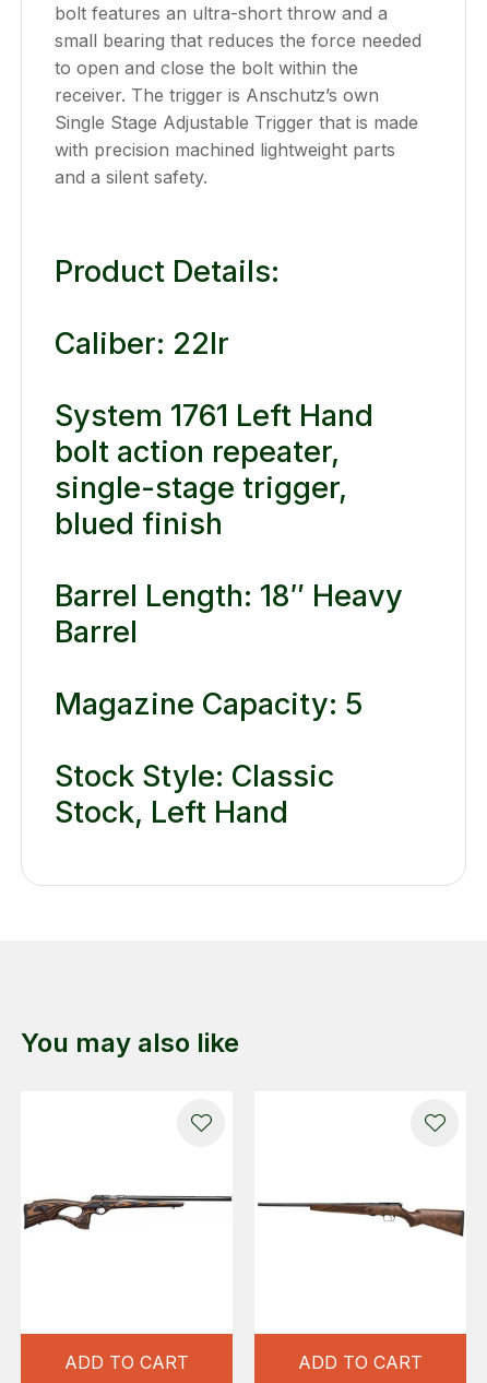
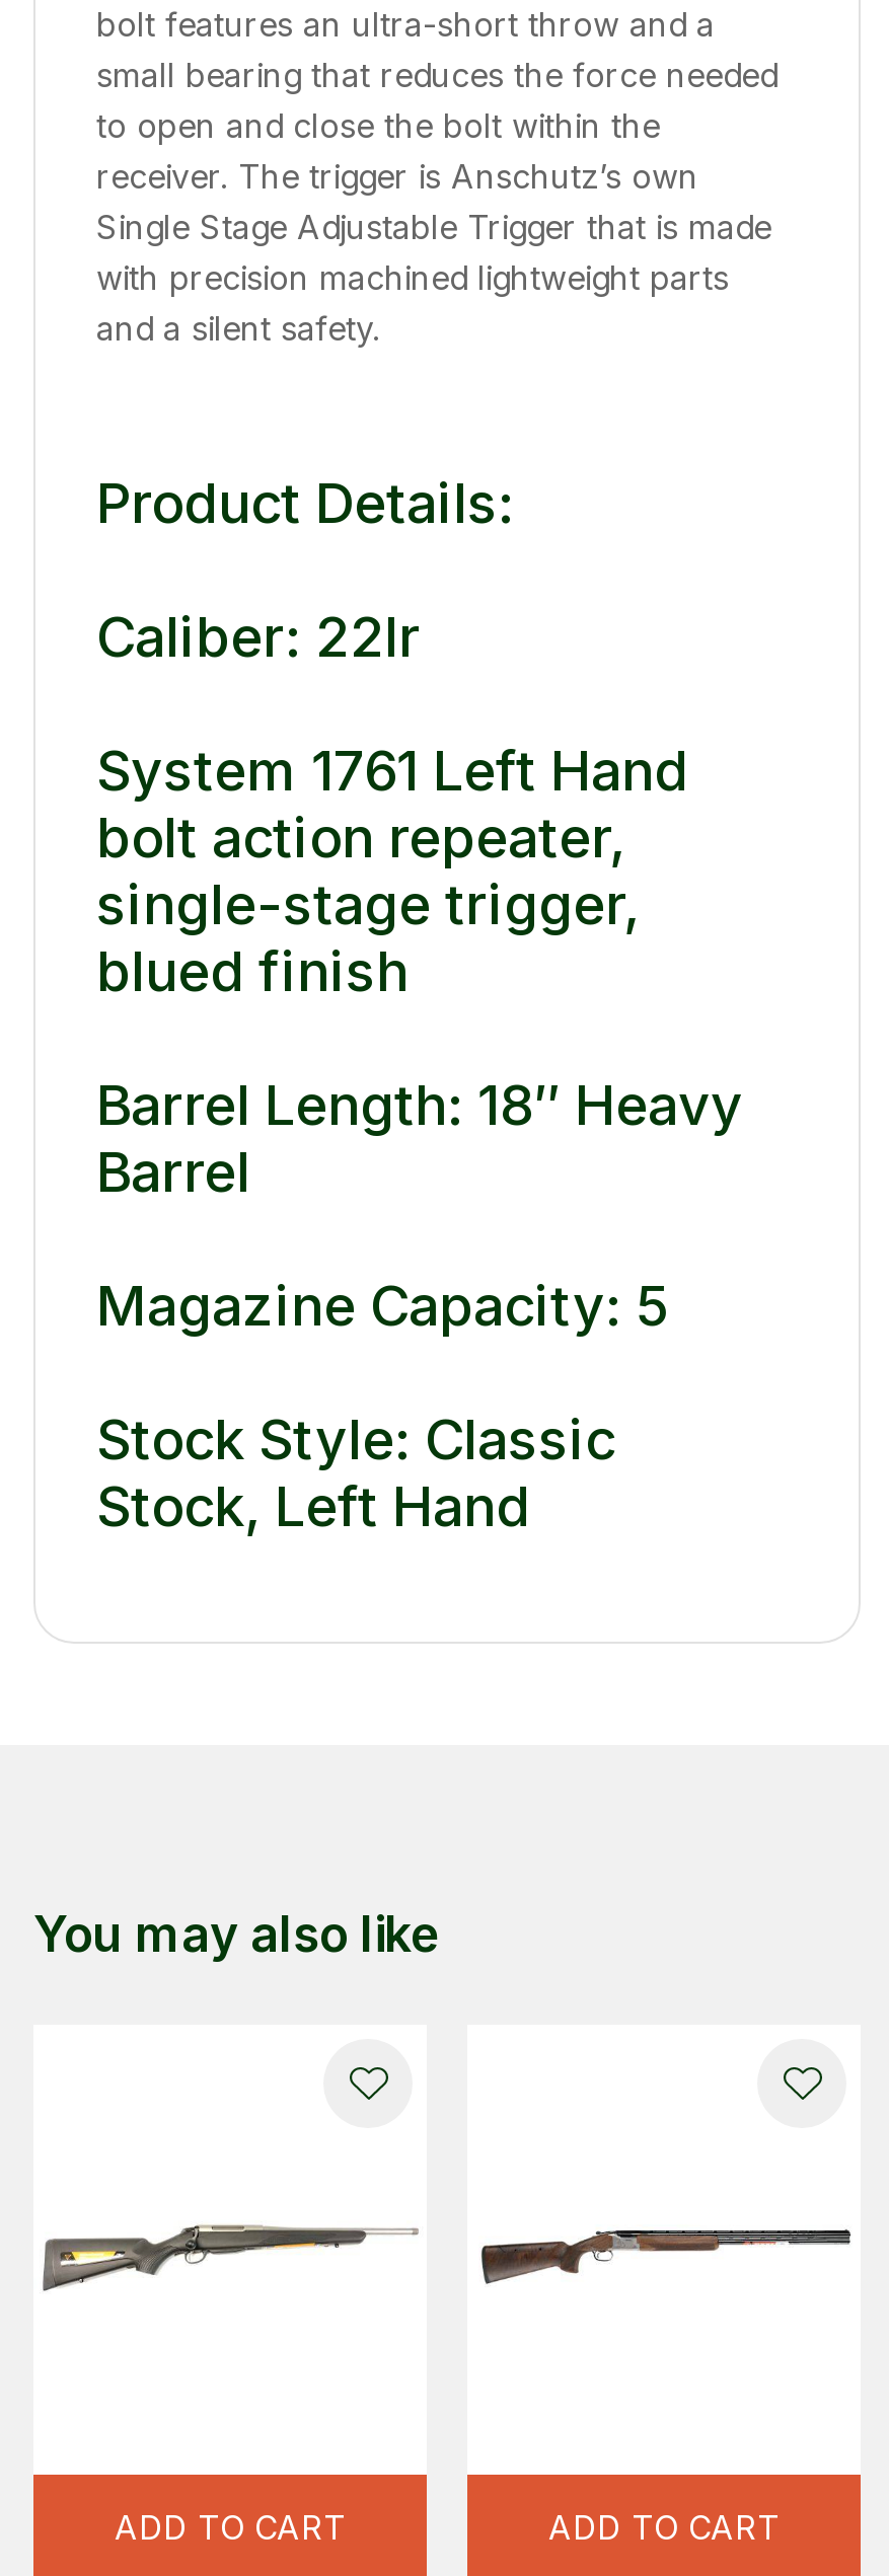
[22,1194,233,1234] [image] -> [38,2217,425,2292] [image]
[257,1202,465,1238] [image] -> [473,2227,859,2292] [image]

